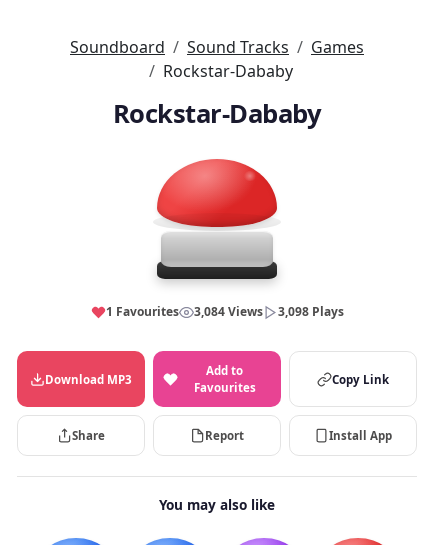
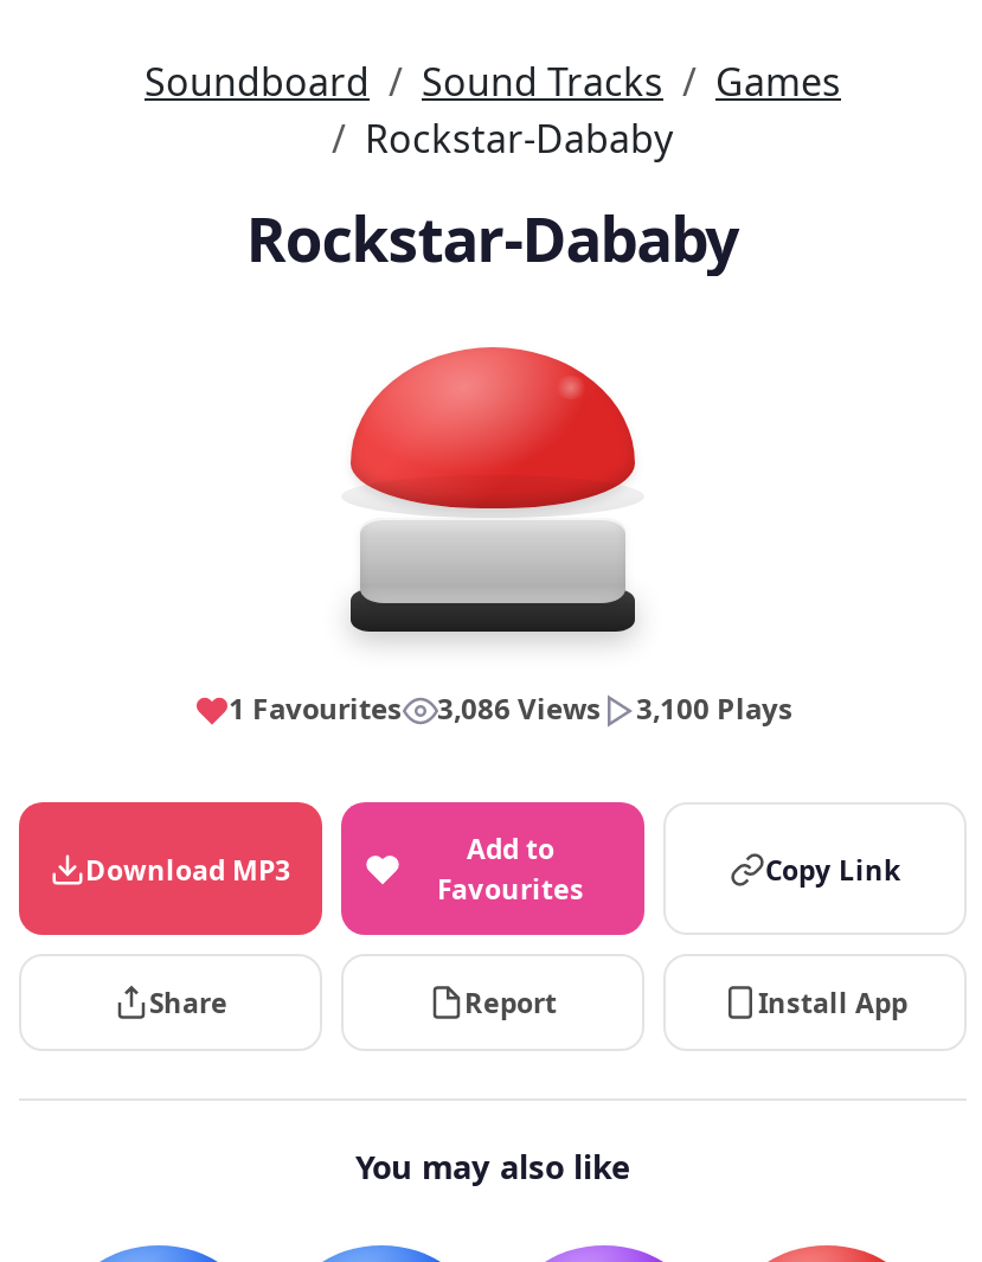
[193,303,262,320] 3,084 Views -> [437,688,601,729] 3,086 Views
[277,303,343,320] 3,098 Plays -> [636,688,792,729] 3,100 Plays

